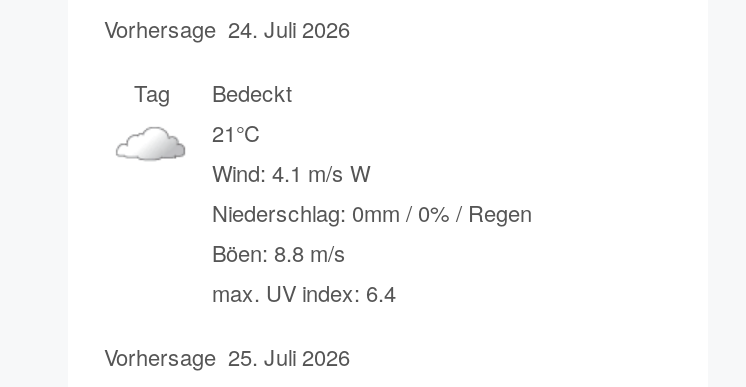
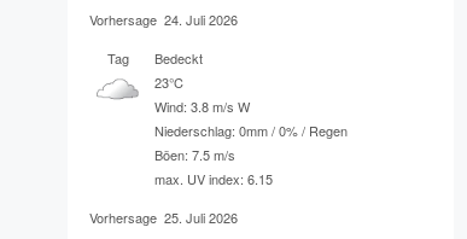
[212,117,370,189] 21°C | Wind: 4.1 m/s W -> [154,73,250,116] 23°C | Wind: 3.8 m/s W
[212,237,346,269] Böen: 8.8 m/s -> [154,145,235,165] Böen: 7.5 m/s
[212,277,396,309] max. UV index: 6.4 -> [154,169,273,189] max. UV index: 6.15

